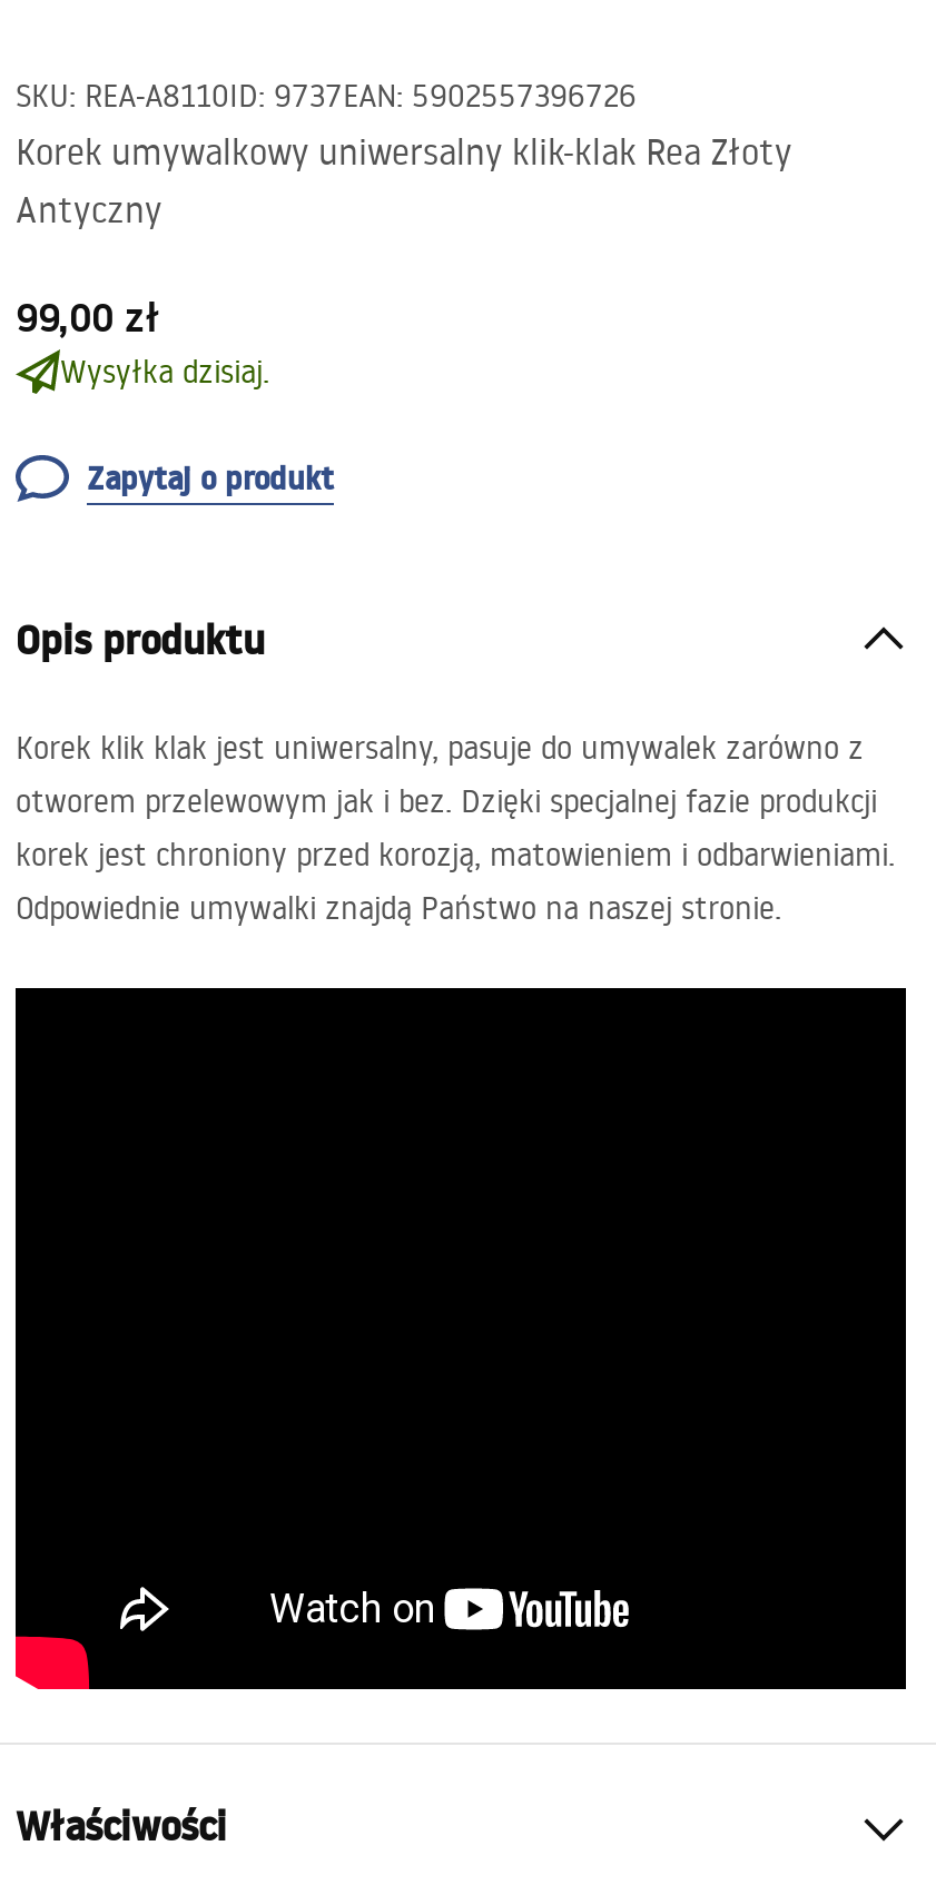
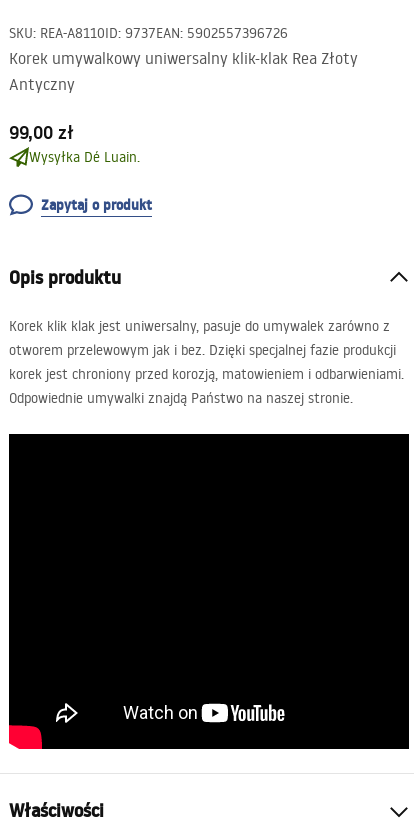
[60,352,269,392] Wysyłka dzisiaj. -> [29,148,140,166] Wysyłka Dé Luain.

